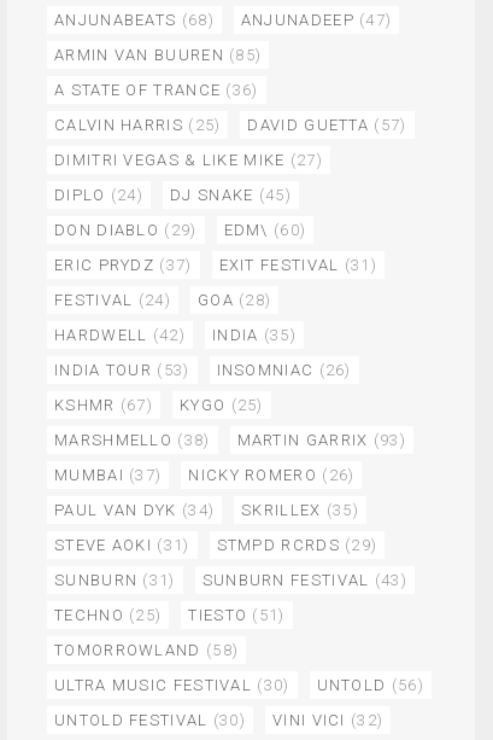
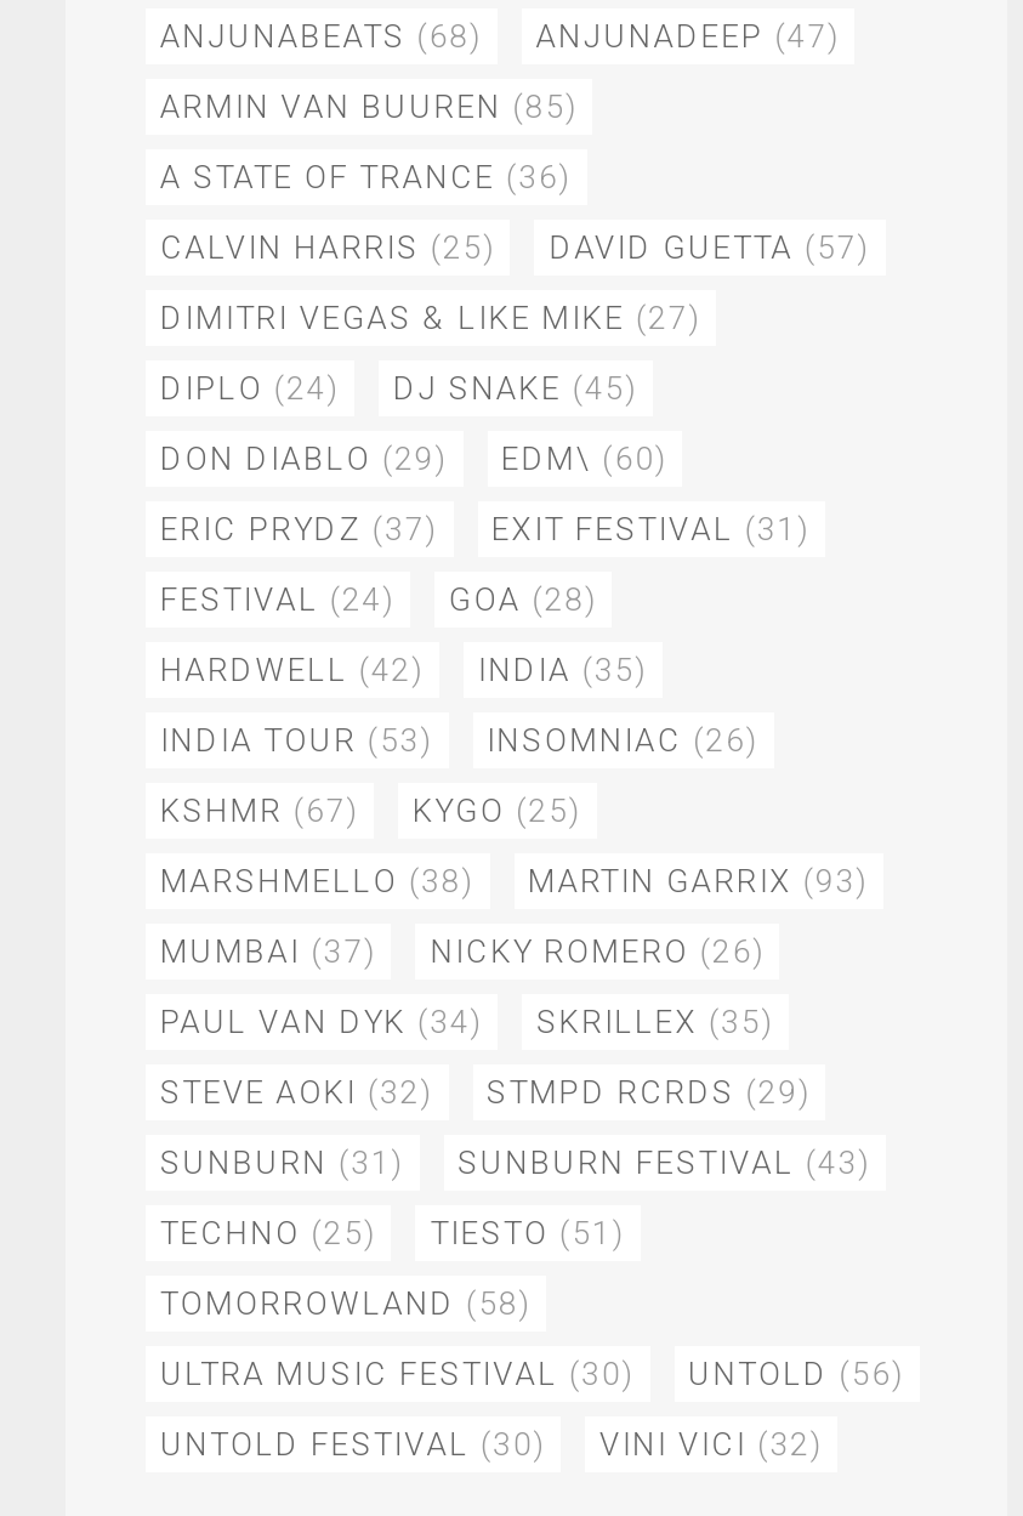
[54,536,378,554] STEVE AOKI (31) STMPD RCRDS (29) -> [160,1074,811,1111] STEVE AOKI (32) STMPD RCRDS (29)

